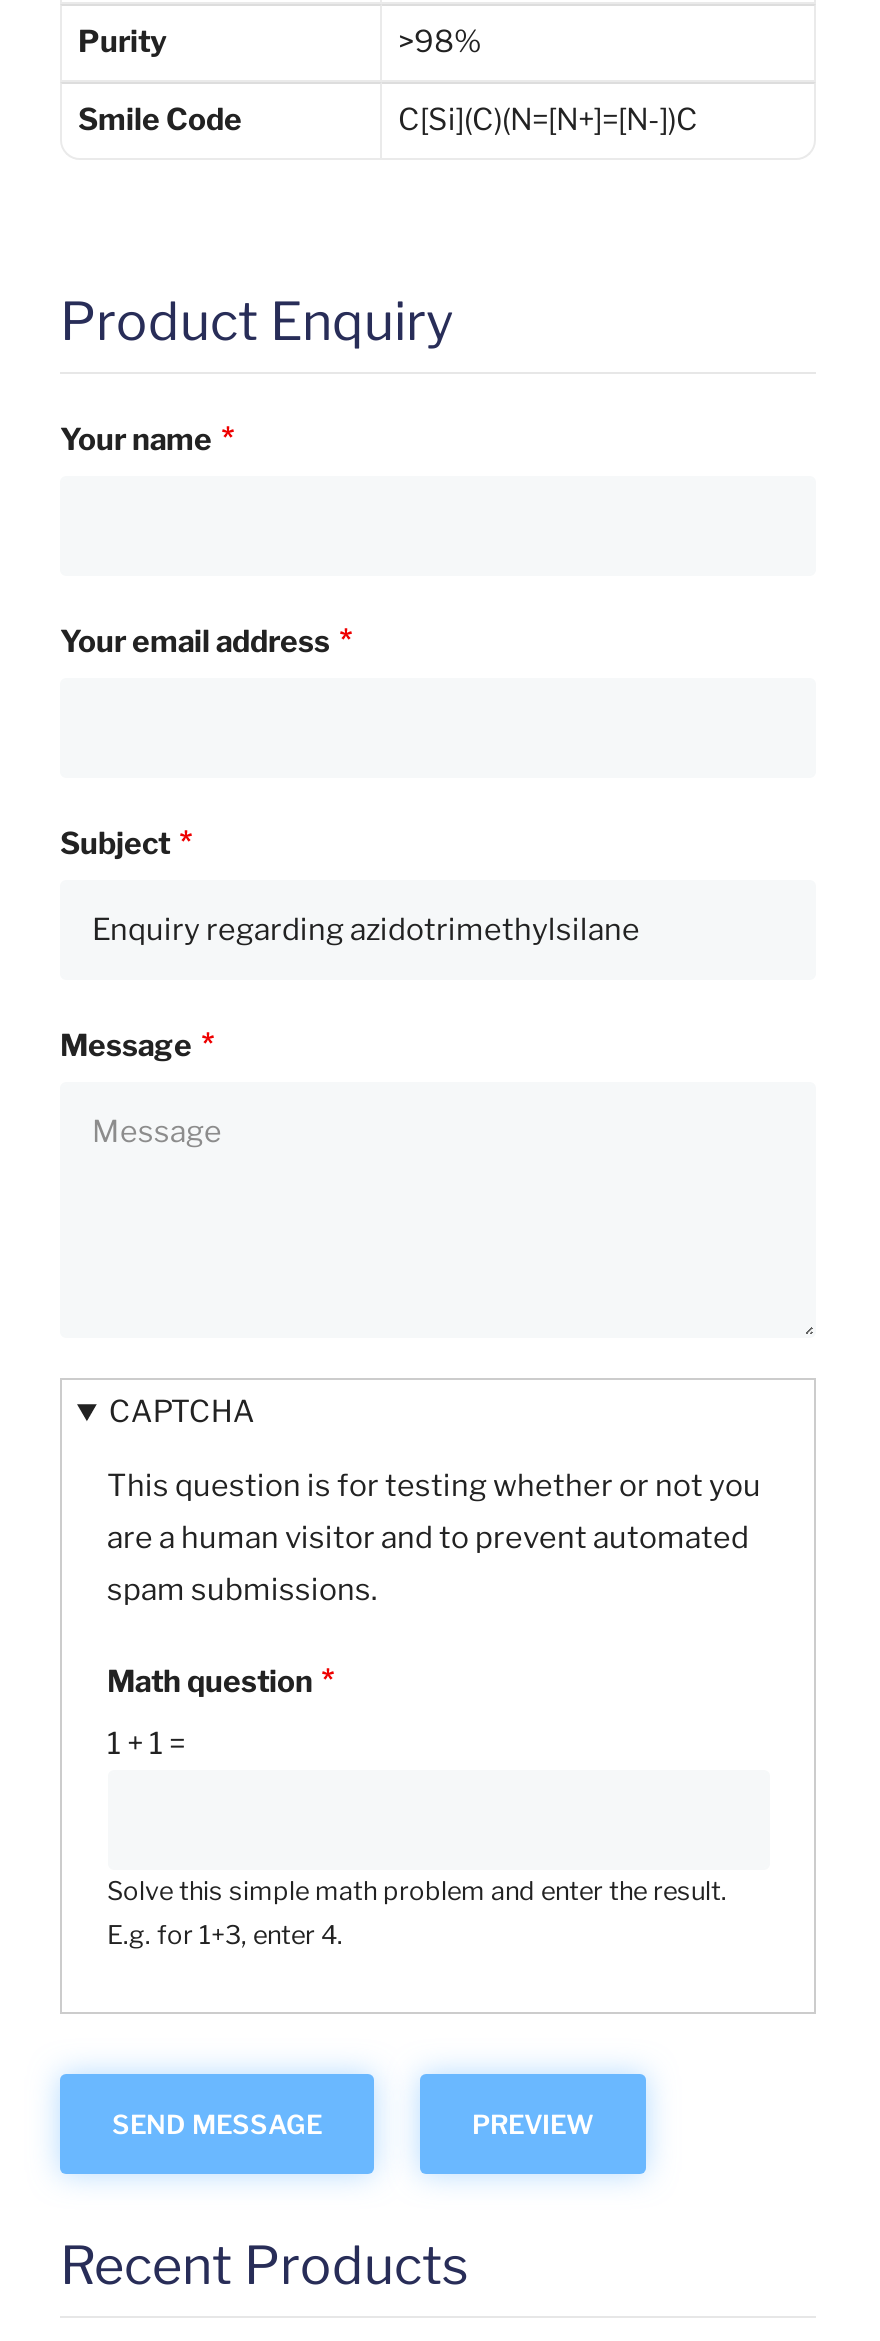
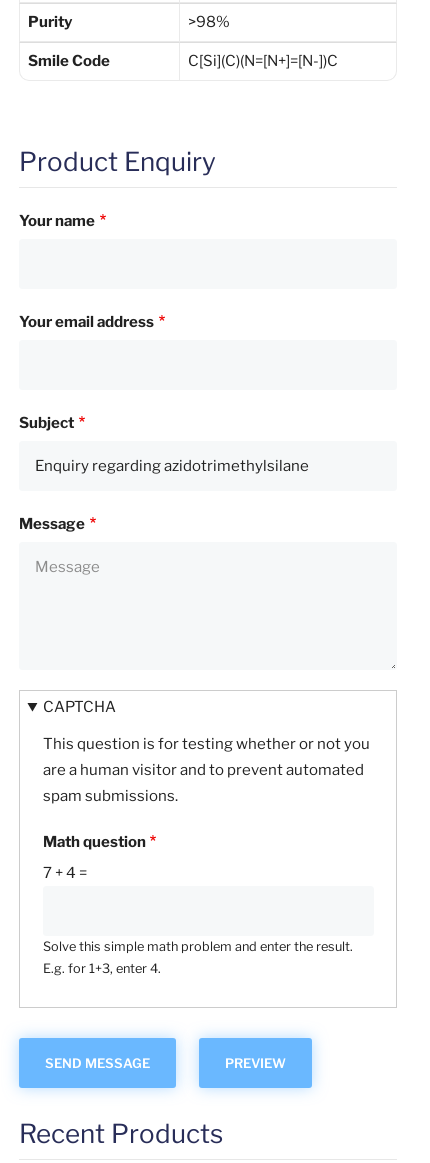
[107,1726,185,1762] 1 + 1 = -> [42,864,86,882] 7 + 4 =

